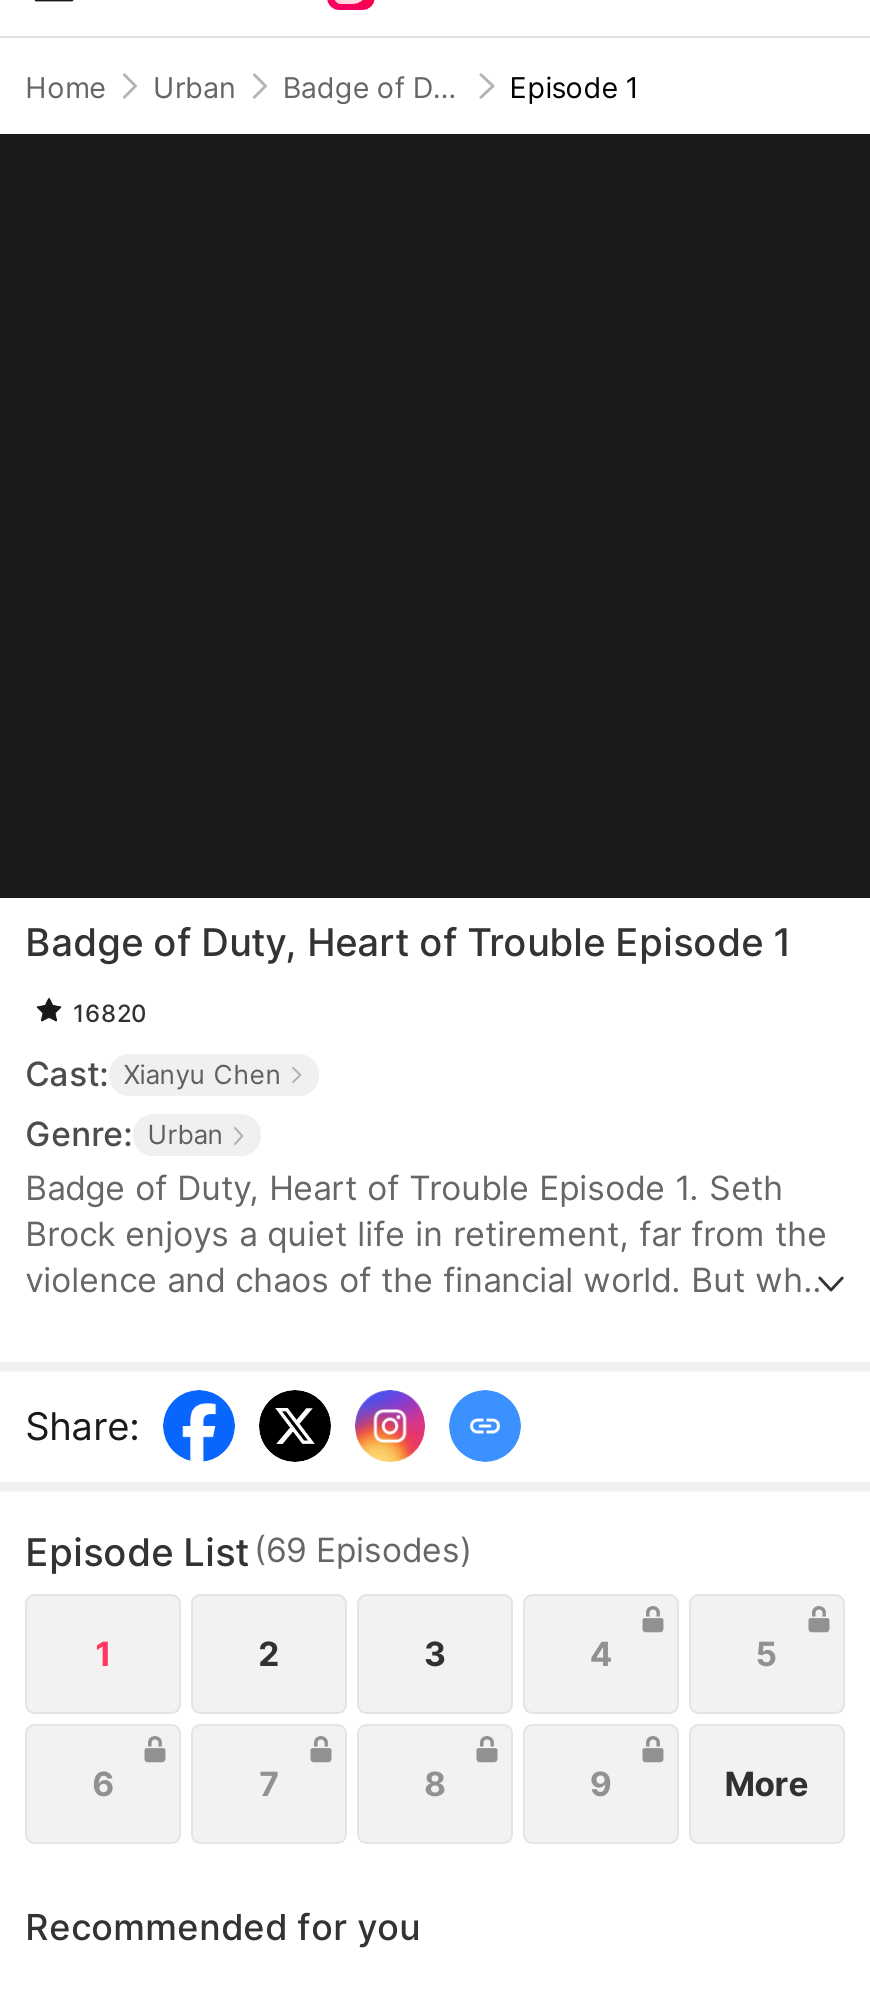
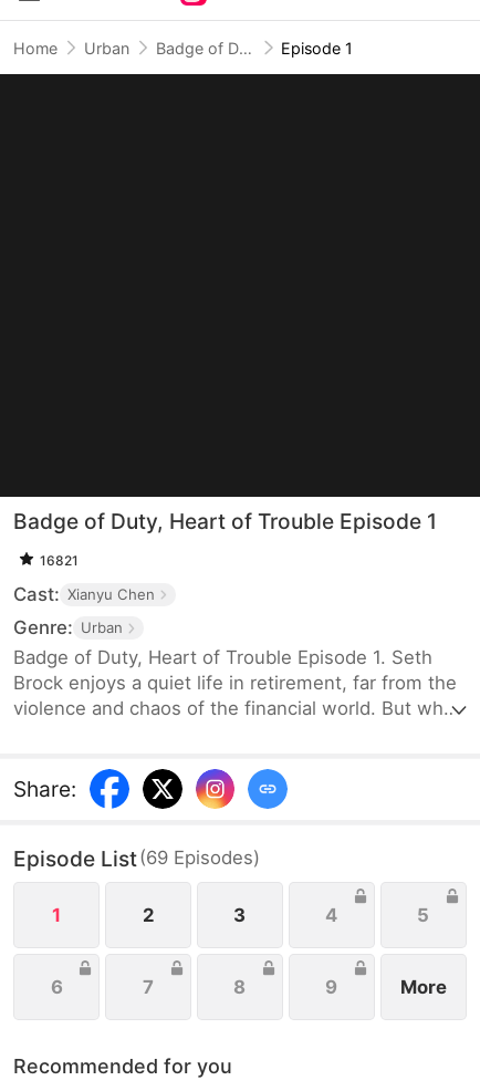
[73,997,147,1027] 16820 -> [40,552,79,568] 16821

